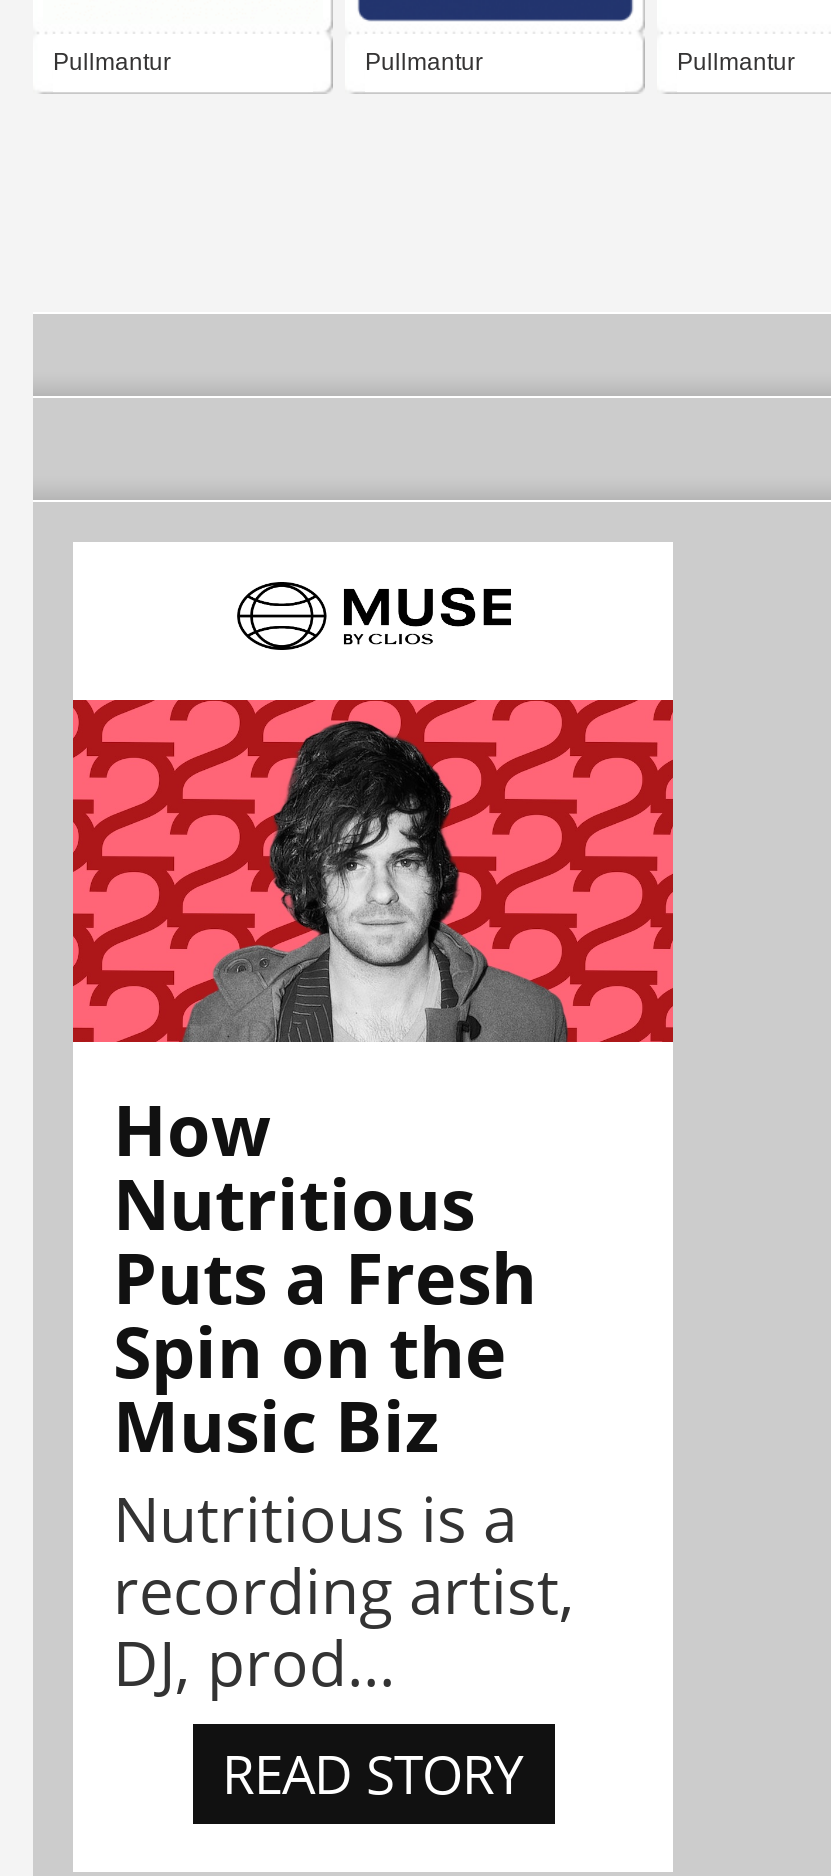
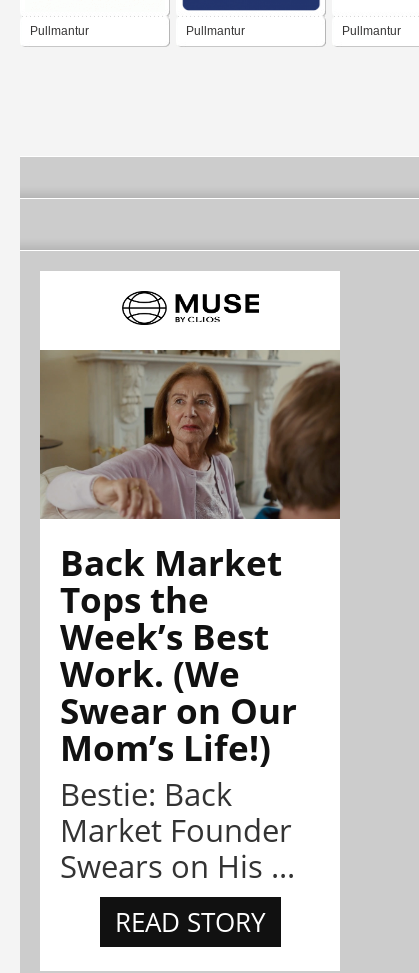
[71,698,675,1704] [image] | How | Nutritious | Puts a Fresh | Spin on the | Music Biz | Nutritious is a | recording artist, | DJ, prod... -> [39,349,341,887] [image] | Back Market | Tops the | Week’s Best | Work. (We | Swear on Our | Mom’s Life!) | Bestie: Back | Market Founder | Swears on His ...

